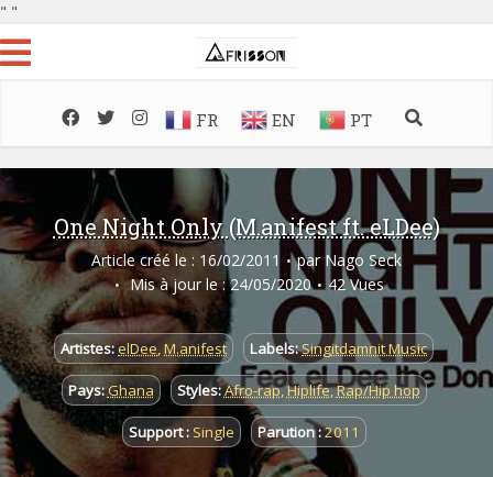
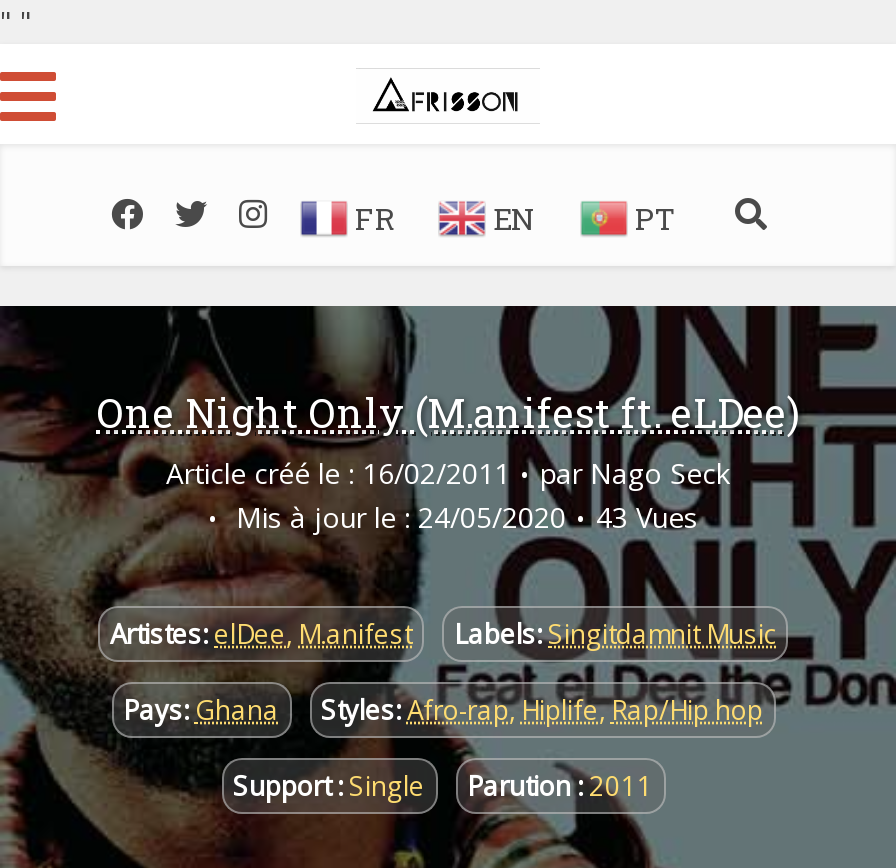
[125,274,384,295] Mis à jour le : 24/05/2020 42 Vues -> [228,498,698,536] Mis à jour le : 24/05/2020 43 Vues

